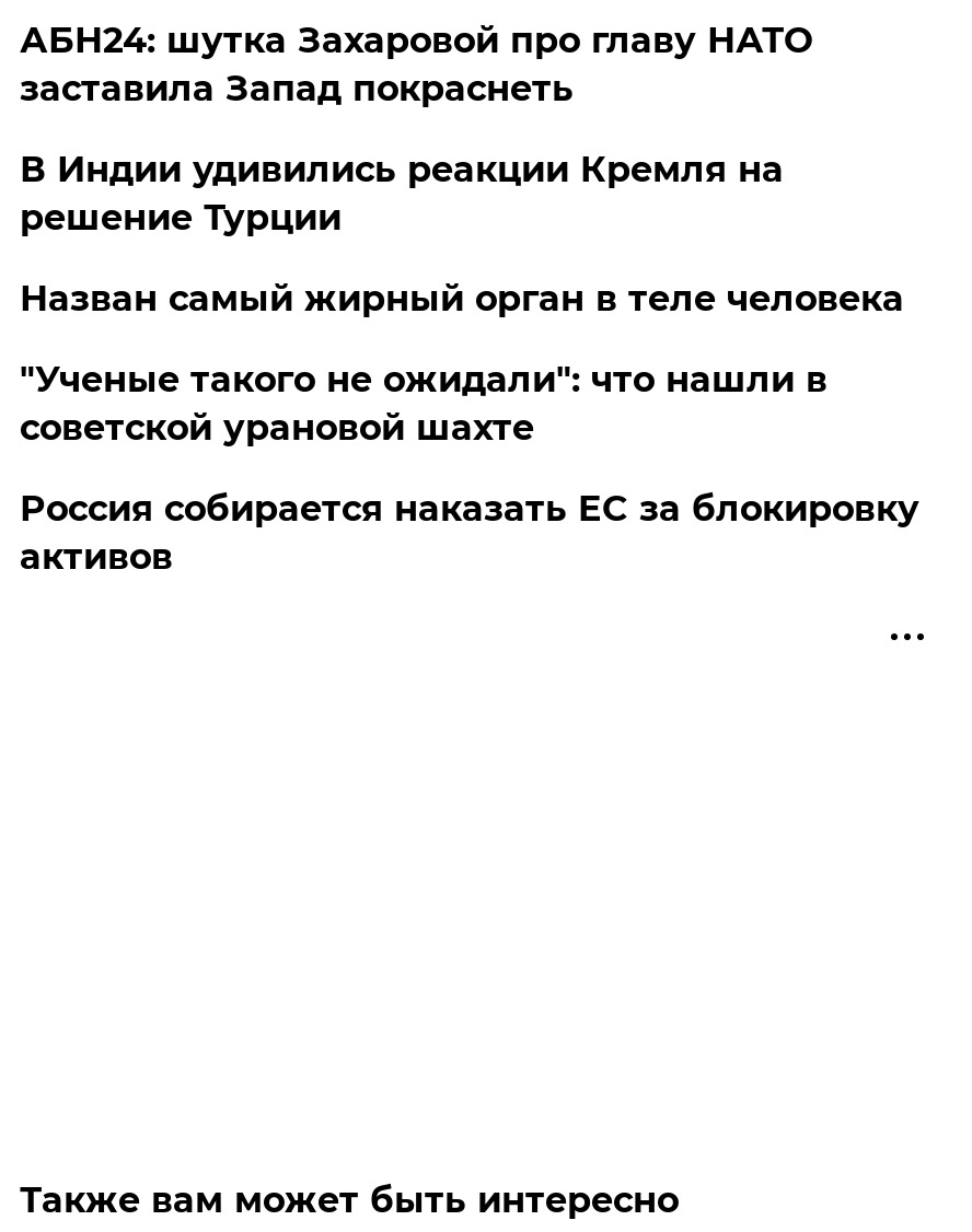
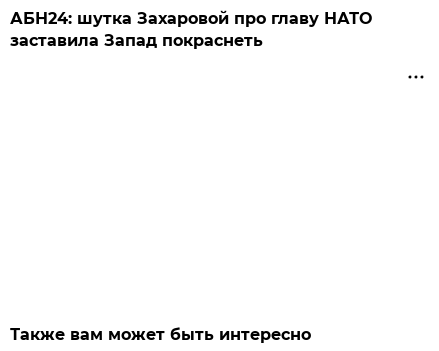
[19,149,919,578] В Индии удивились реакции Кремля на | решение Турции | Назван самый жирный орган в теле человека | "Ученые такого не ожидали": что нашли в | советской урановой шахте | Россия собирается наказать EC за блокировку | активов -> none

